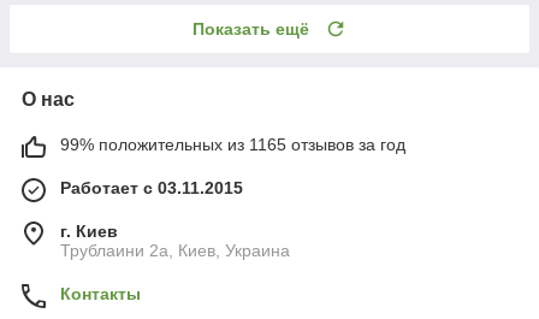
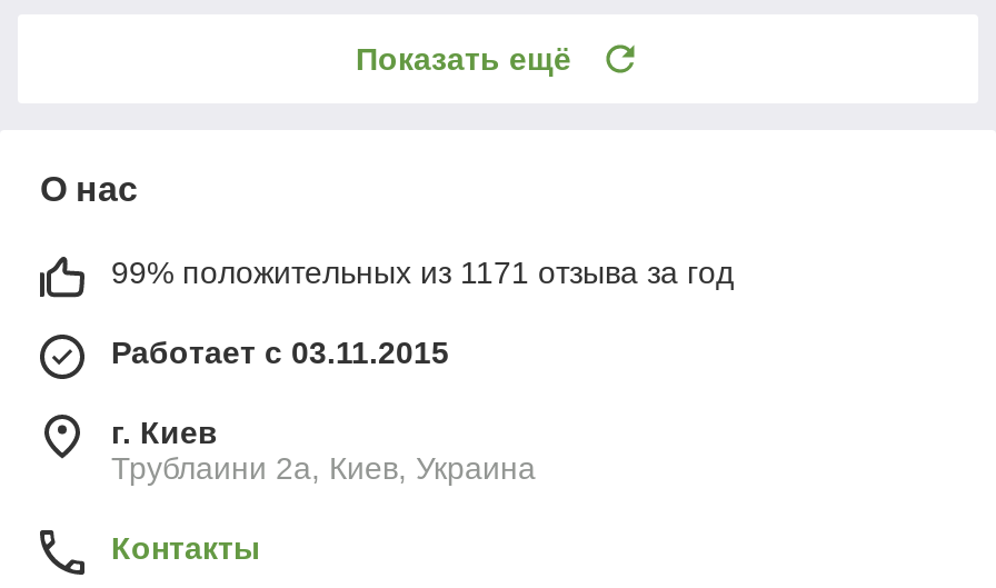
[60,135,405,154] 99% положительных из 1165 отзывов за год -> [111,254,734,290] 99% положительных из 1171 отзыва за год

